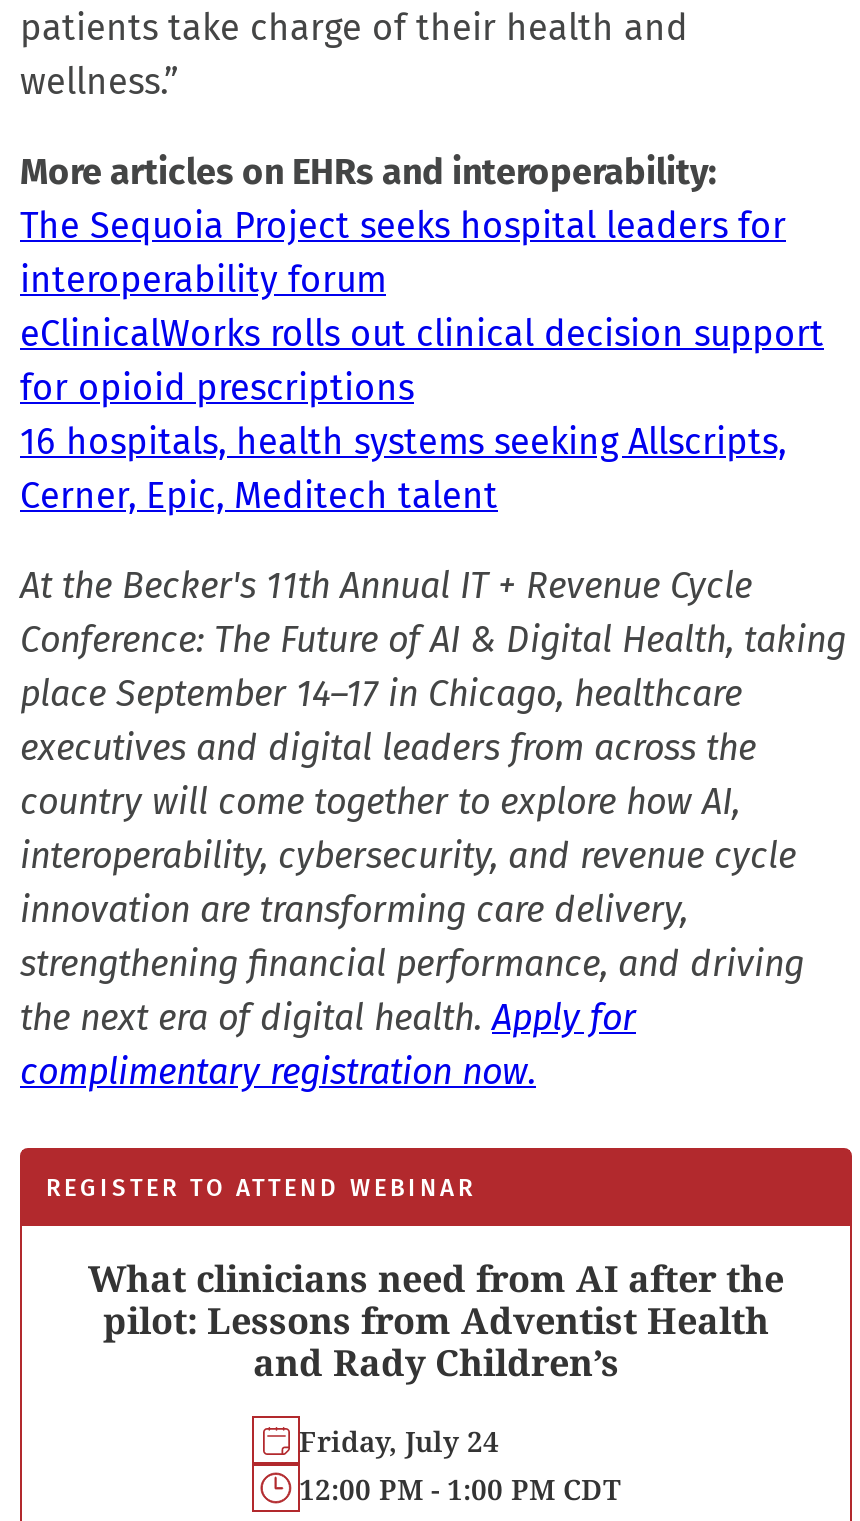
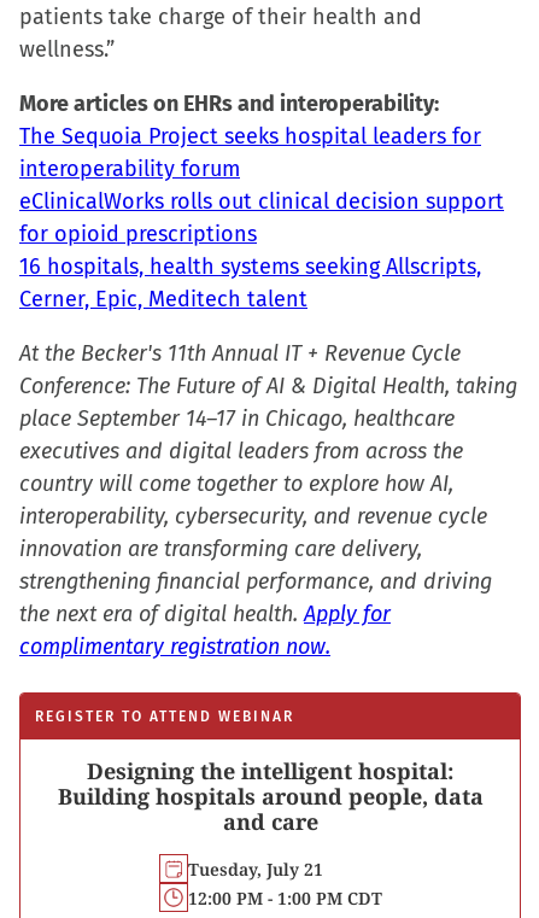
[88,1254,784,1386] What clinicians need from AI after the | pilot: Lessons from Adventist Health | and Rady Children’s -> [57,756,483,836] Designing the intelligent hospital: | Building hospitals around people, data | and care
[299,1421,499,1459] Friday, July 24 -> [188,857,323,880] Tuesday, July 21

